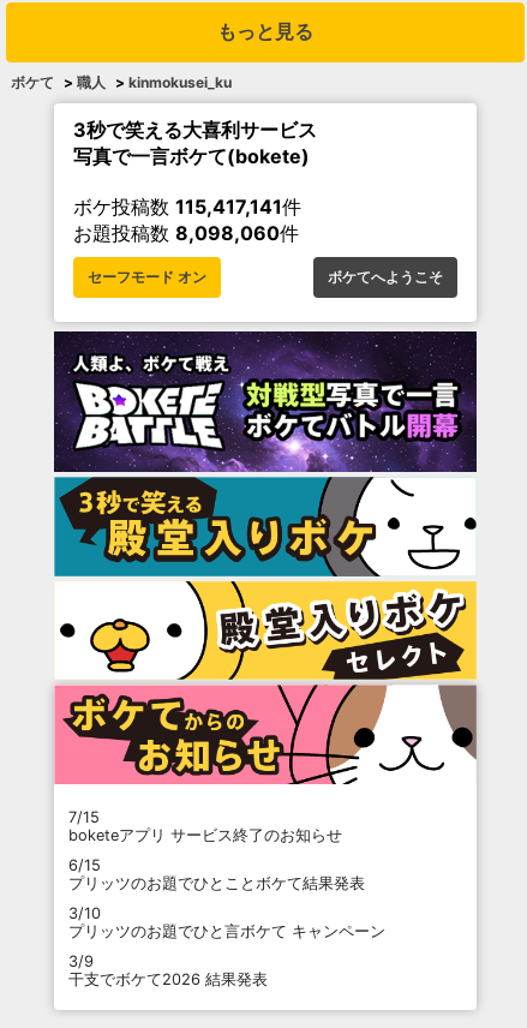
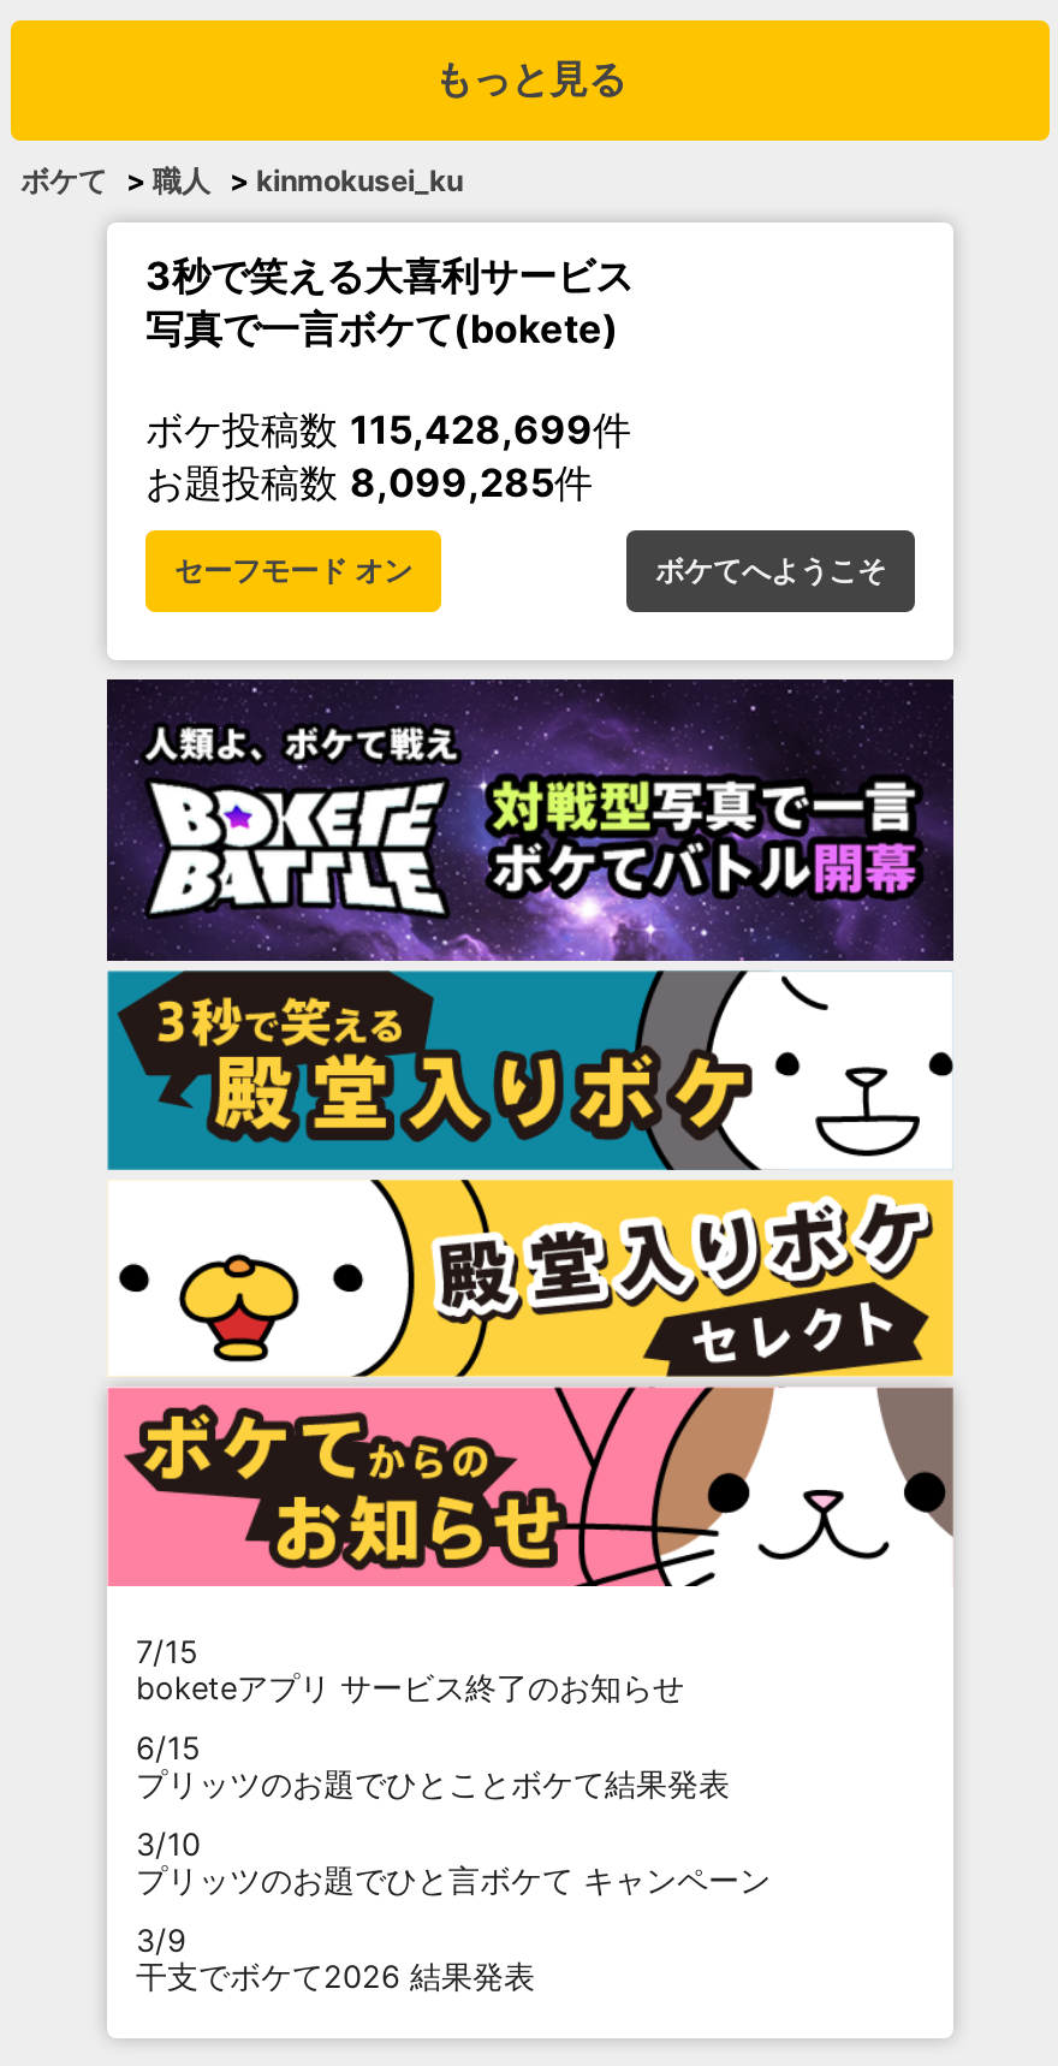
[73,195,301,219] ボケ投稿数115,417,141件 -> [145,405,631,453] ボケ投稿数115,428,699件
[73,221,299,245] お題投稿数8,098,060件 -> [145,458,593,506] お題投稿数8,099,285件

